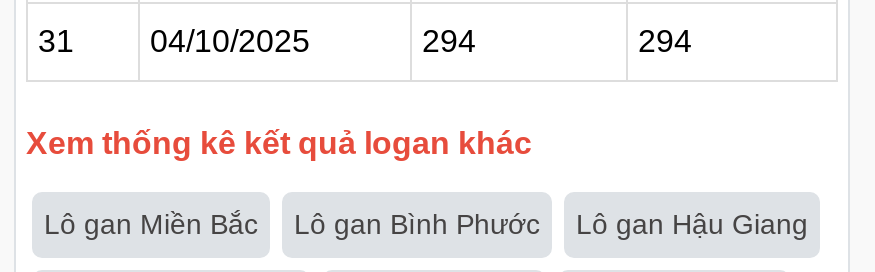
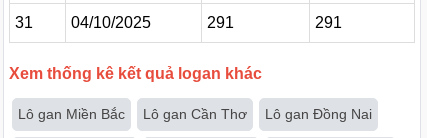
[422,24,476,58] 294 -> [207,14,234,31] 291
[638,24,692,58] 294 -> [315,14,342,31] 291
[294,208,808,240] Lô gan Bình Phước | Lô gan Hậu Giang -> [143,106,372,122] Lô gan Cần Thơ | Lô gan Đồng Nai

